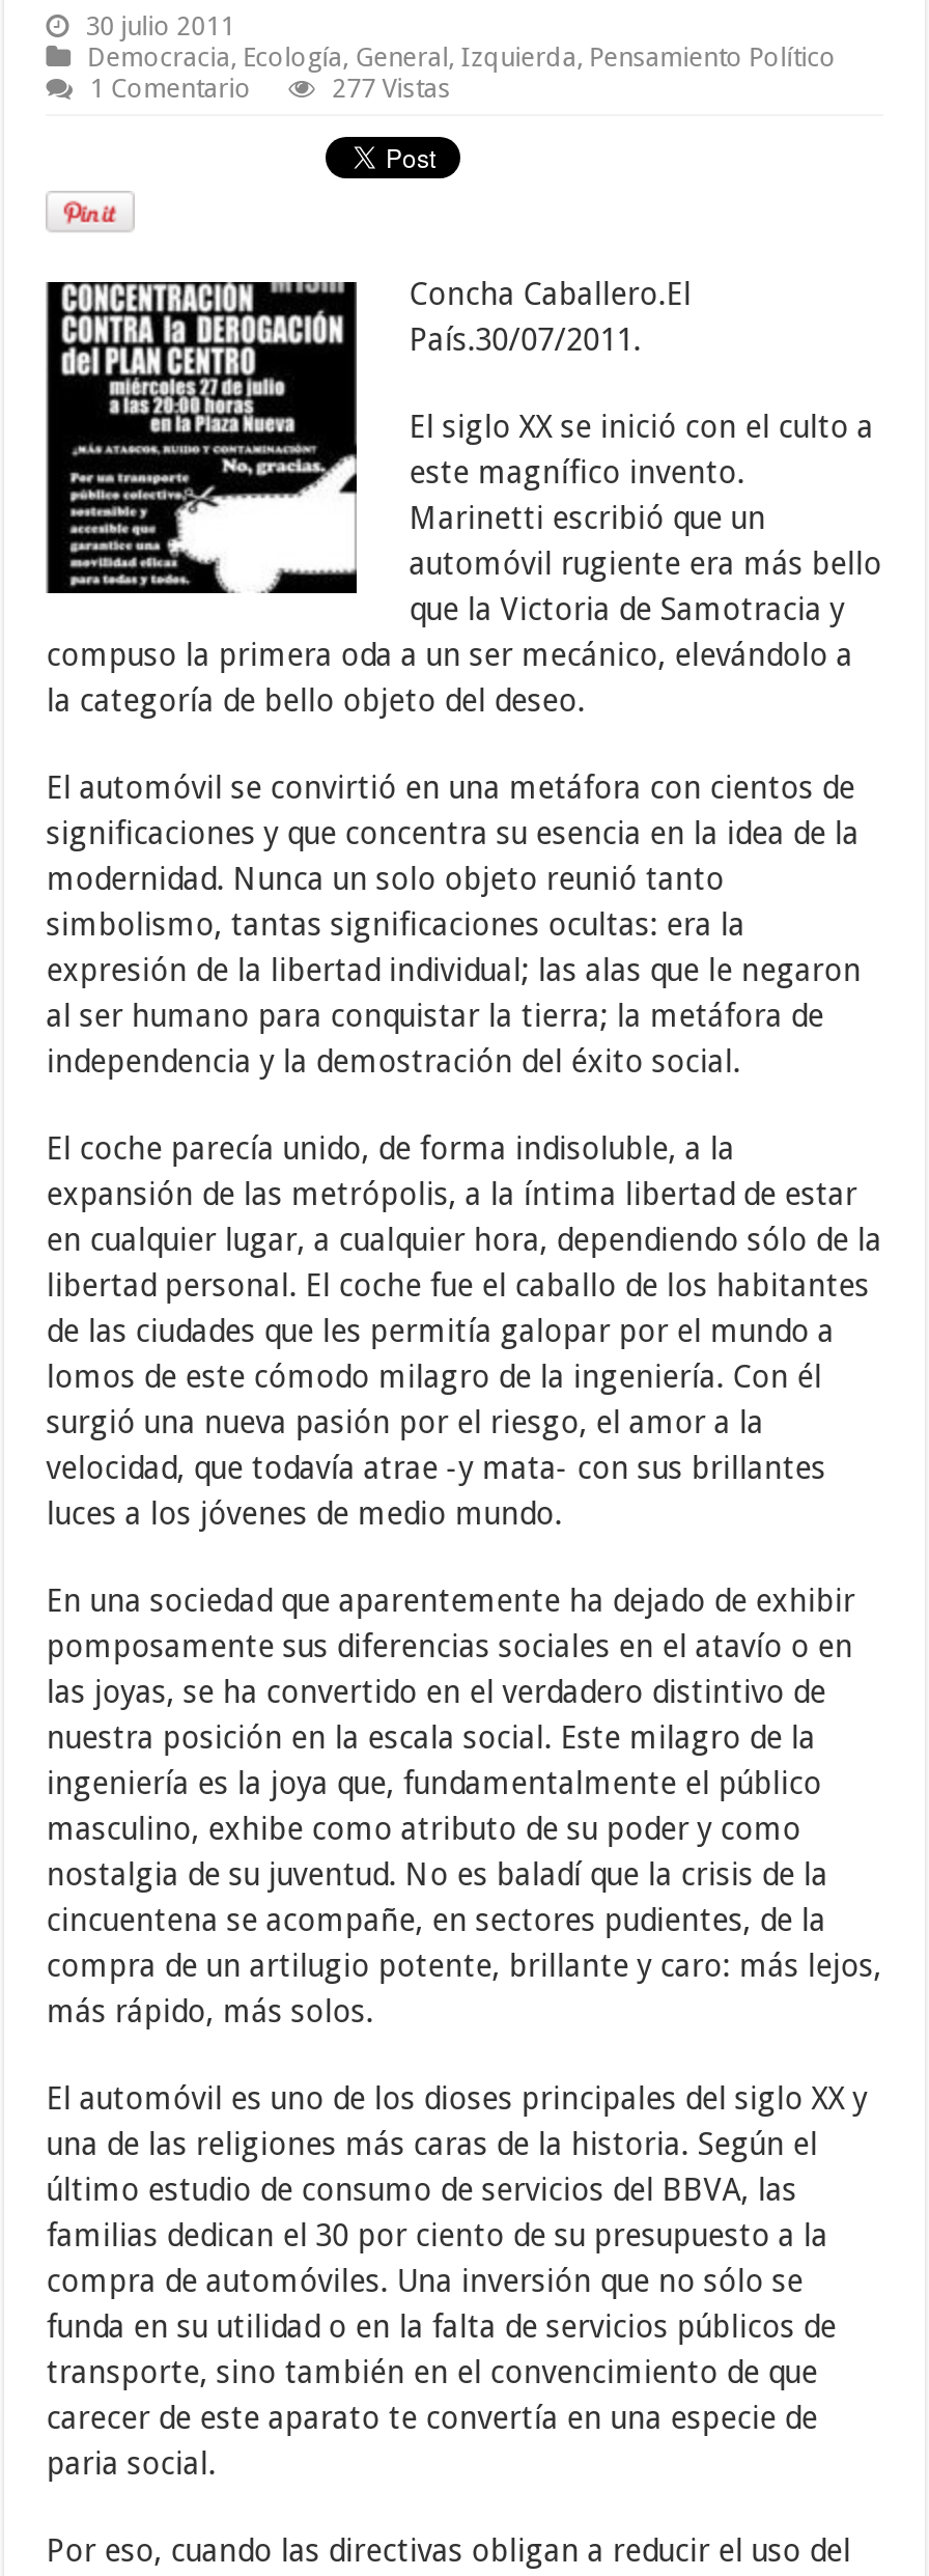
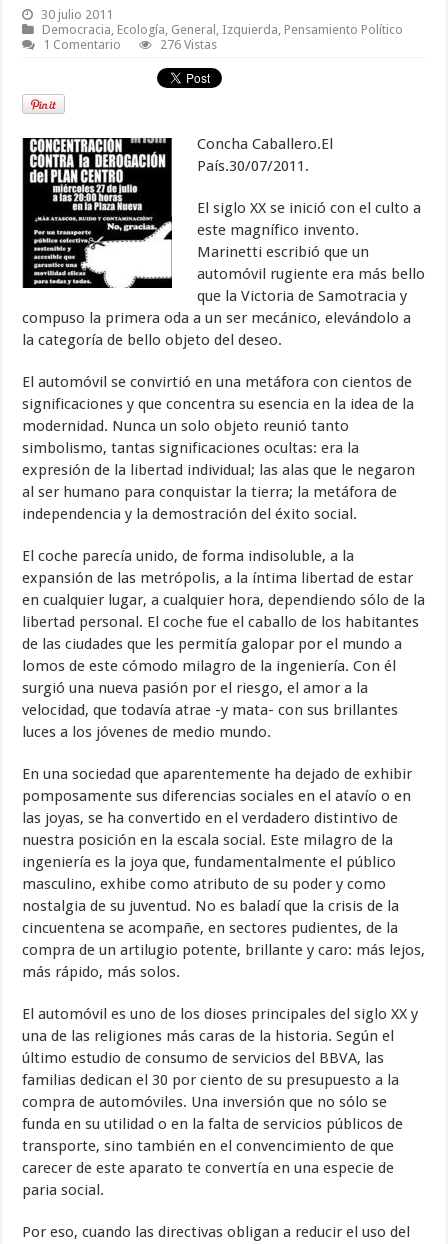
[332,73,450,104] 277 Vistas -> [160,37,217,52] 276 Vistas

